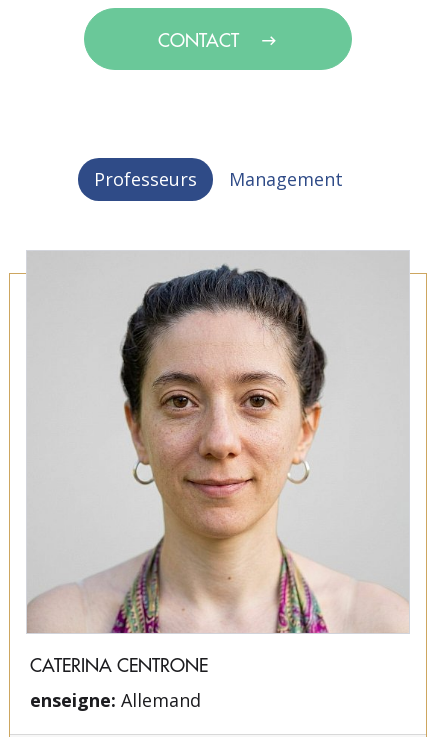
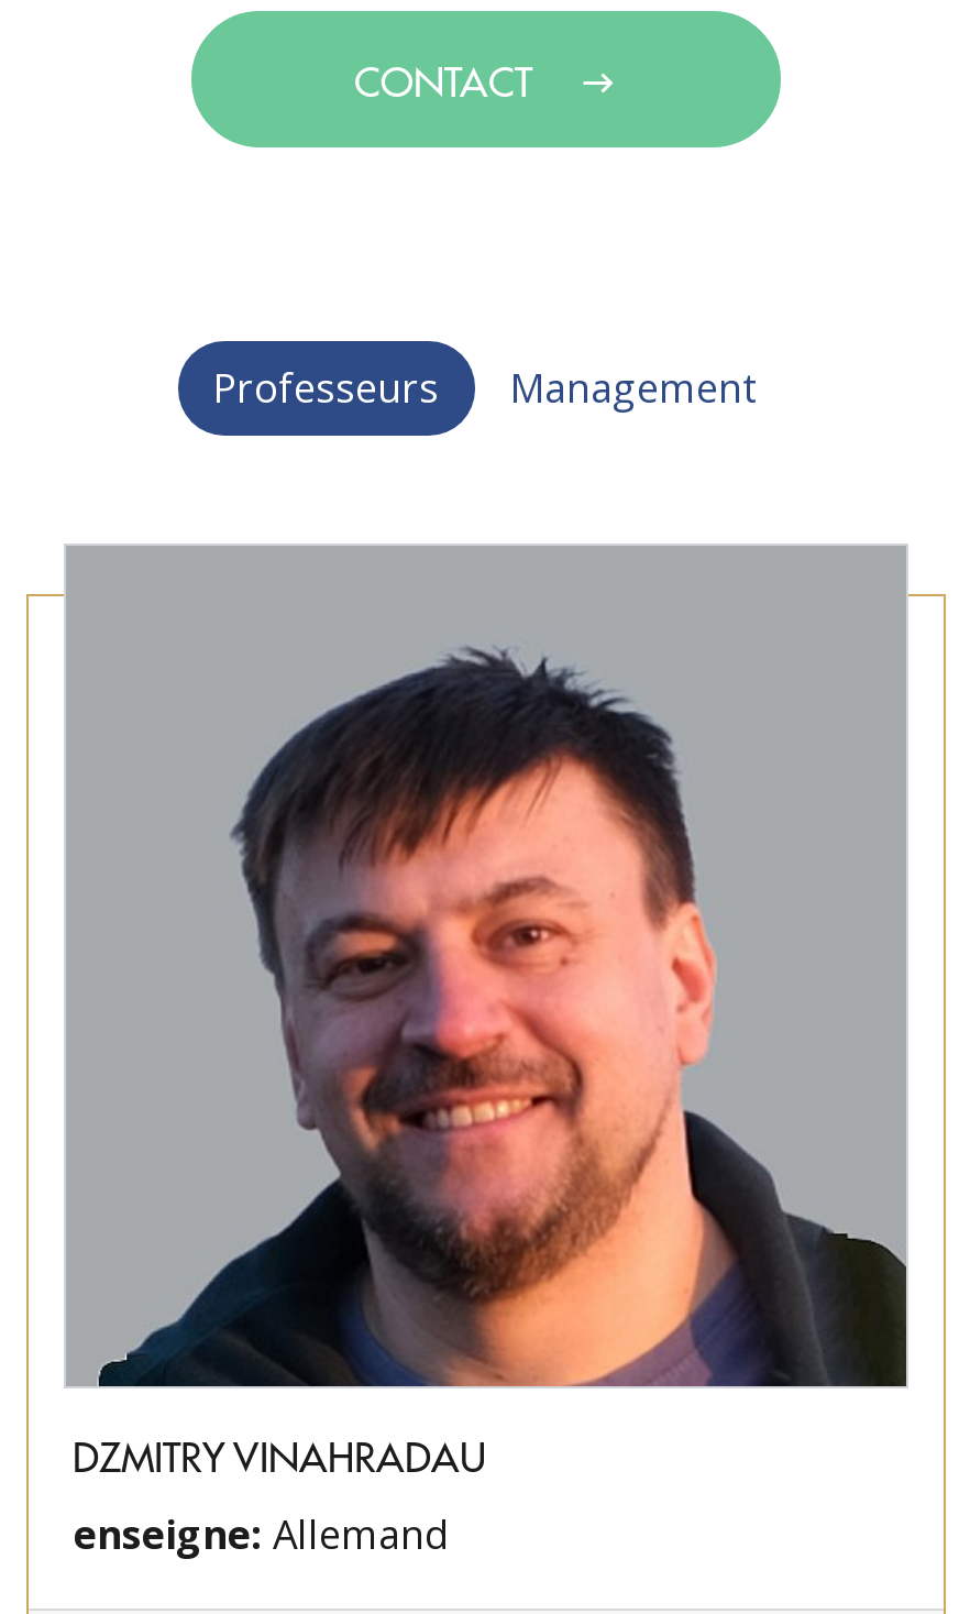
[29,253,409,677] [image] | CATERINA CENTRONE -> [68,548,908,1483] [image] | DZMITRY VINAHRADAU

